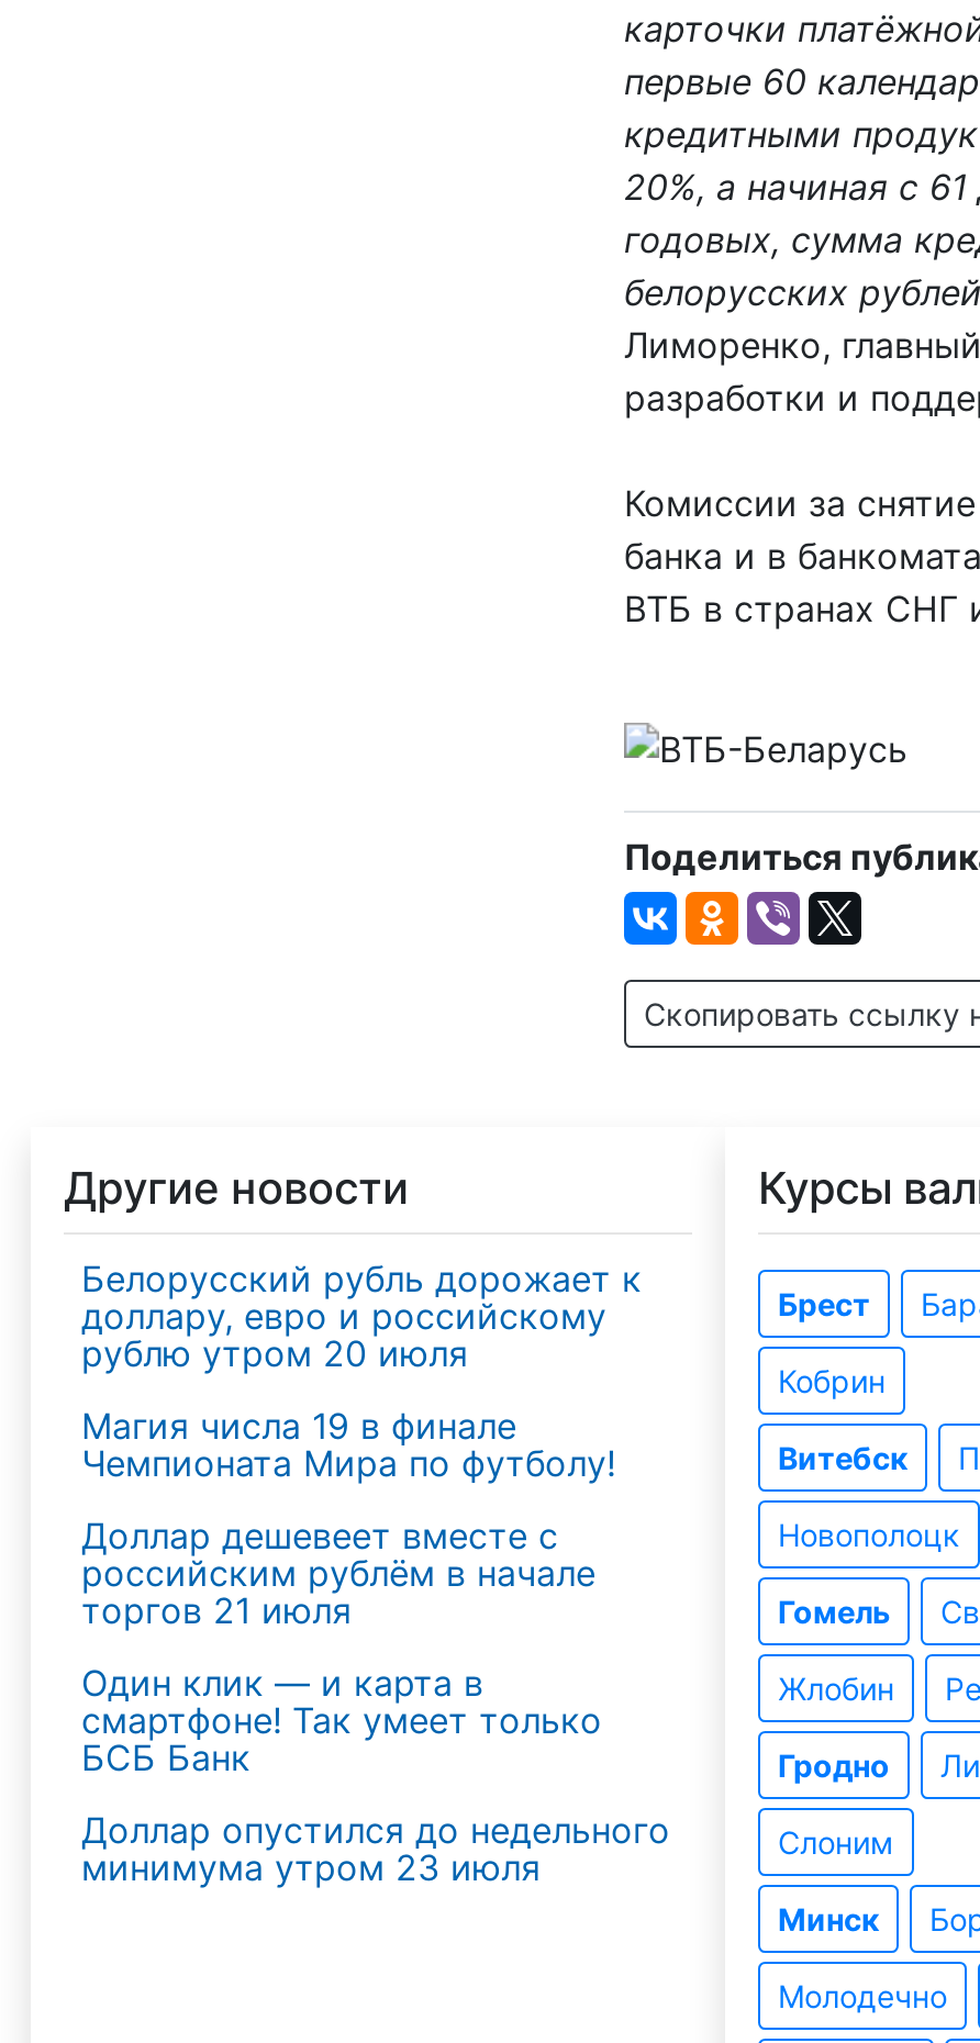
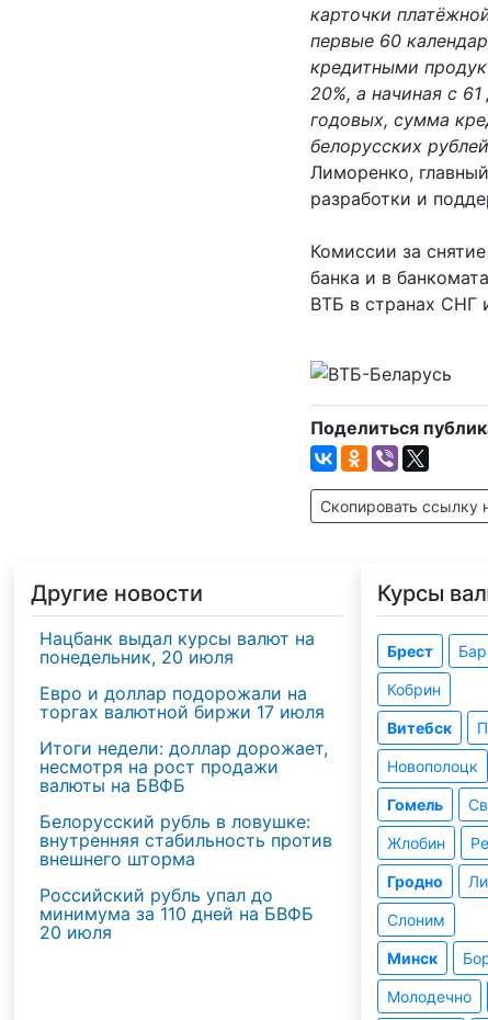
[81,1257,642,1375] Белорусский рубль дорожает к | доллару, евро и российскому | рублю утром 20 июля -> [39,627,315,668] Нацбанк выдал курсы валют на | понедельник, 20 июля
[81,1404,615,1485] Магия числа 19 в финале | Чемпионата Мира по футболу! -> [39,682,325,723] Евро и доллар подорожали на | торгах валютной биржи 17 июля
[81,1514,595,1632] Доллар дешевеет вместе с | российским рублём в начале | торгов 21 июля -> [39,737,328,796] Итоги недели: доллар дорожает, | несмотря на рост продажи | валюты на БВФБ
[81,1661,602,1779] Один клик — и карта в | смартфоне! Так умеет только | БСБ Банк -> [39,811,332,870] Белорусский рубль в ловушке: | внутренняя стабильность против | внешнего шторма
[81,1808,670,1889] Доллар опустился до недельного | минимума утром 23 июля -> [39,884,314,943] Российский рубль упал до | минимума за 110 дней на БВФБ | 20 июля

